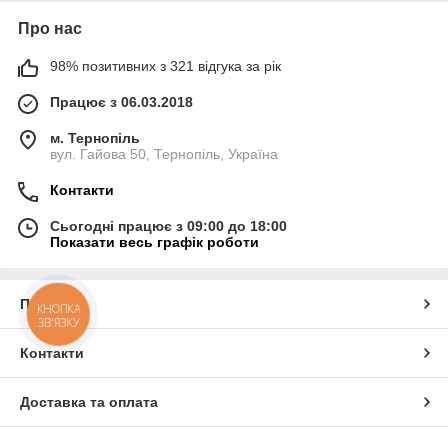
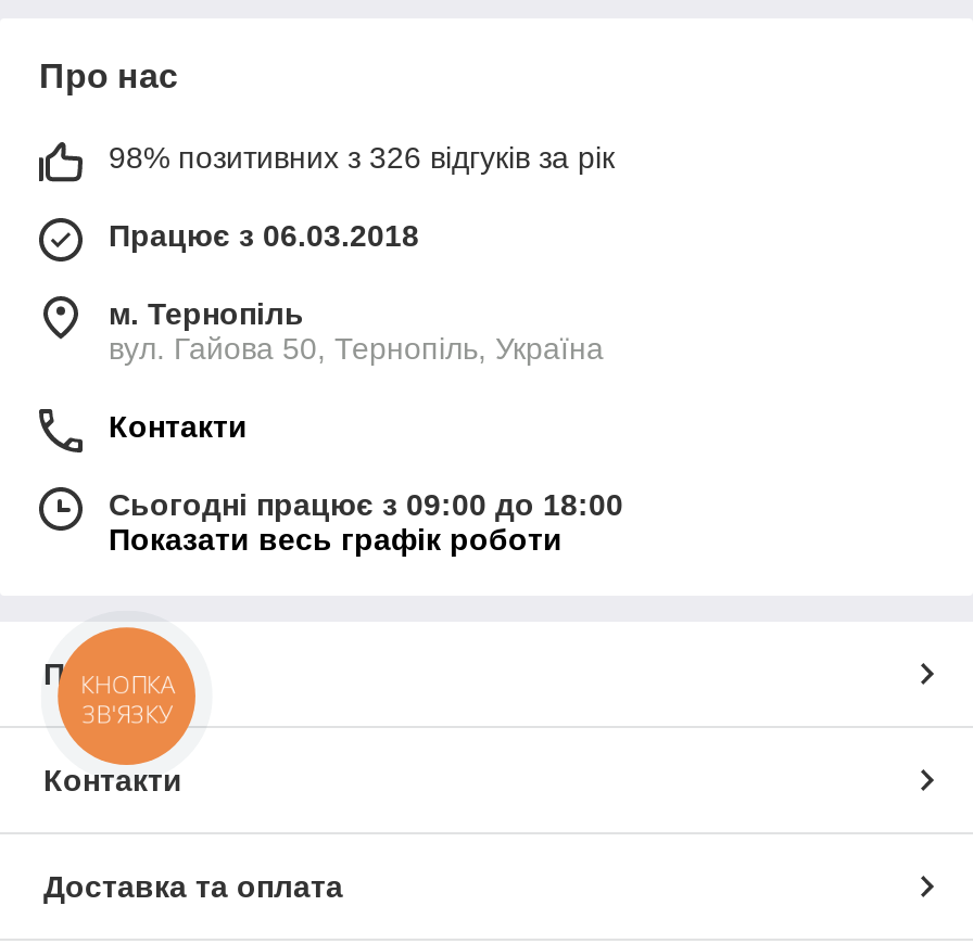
[50,58,281,74] 98% позитивних з 321 відгука за рік -> [109,140,615,174] 98% позитивних з 326 відгуків за рік

